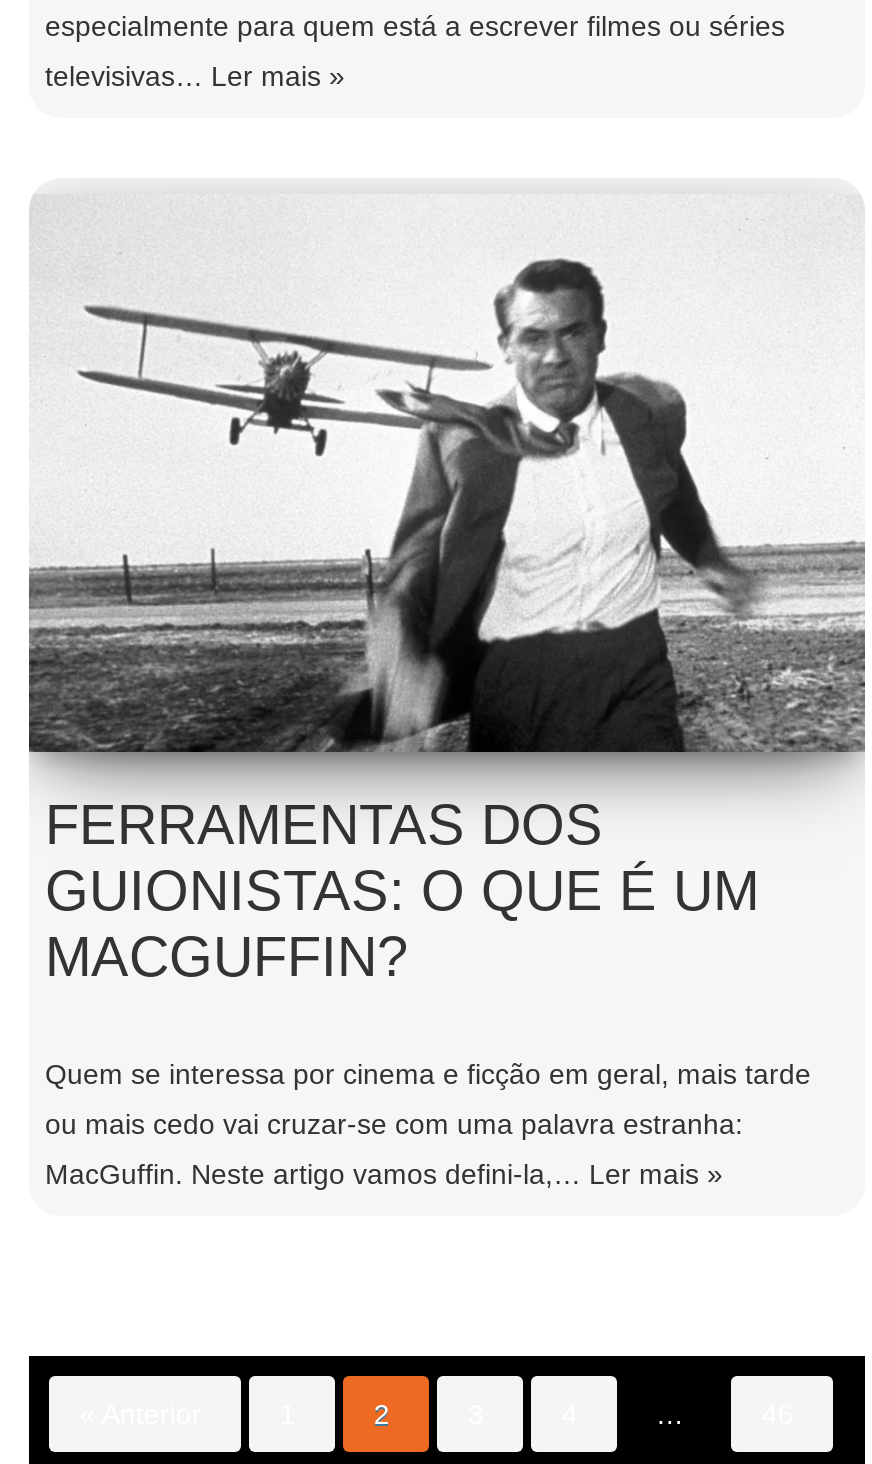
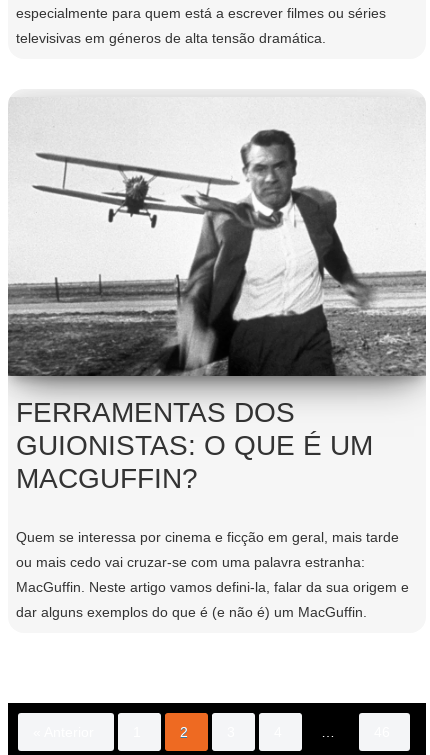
[45,60,345,92] televisivas… Ler mais » -> [16,30,326,46] televisivas em géneros de alta tensão dramática.
[45,1158,723,1190] MacGuffin. Neste artigo vamos defini-la,… Ler mais » -> [16,579,409,620] MacGuffin. Neste artigo vamos defini-la, falar da sua origem e | dar alguns exemplos do que é (e não é) um MacGuffin.

